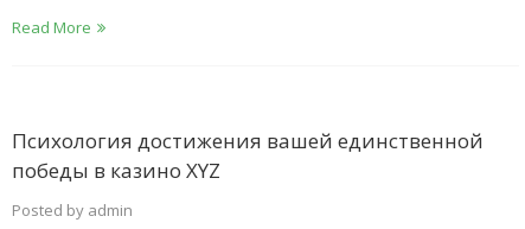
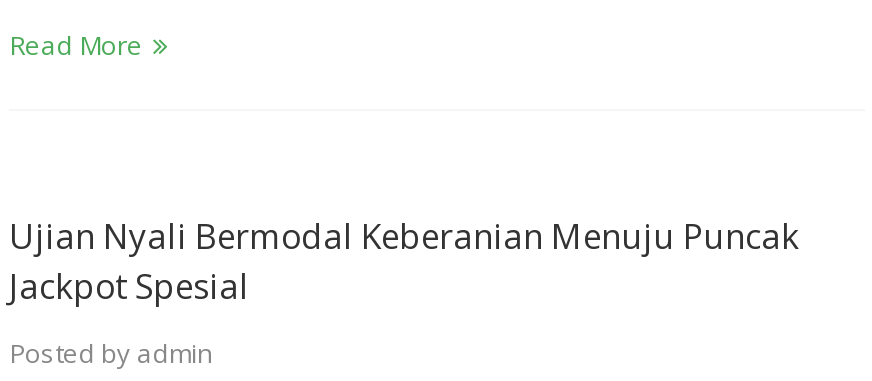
[12,127,484,184] Психология достижения вашей единственной | победы в казино XYZ -> [9,213,799,309] Ujian Nyali Bermodal Keberanian Menuju Puncak | Jackpot Spesial

